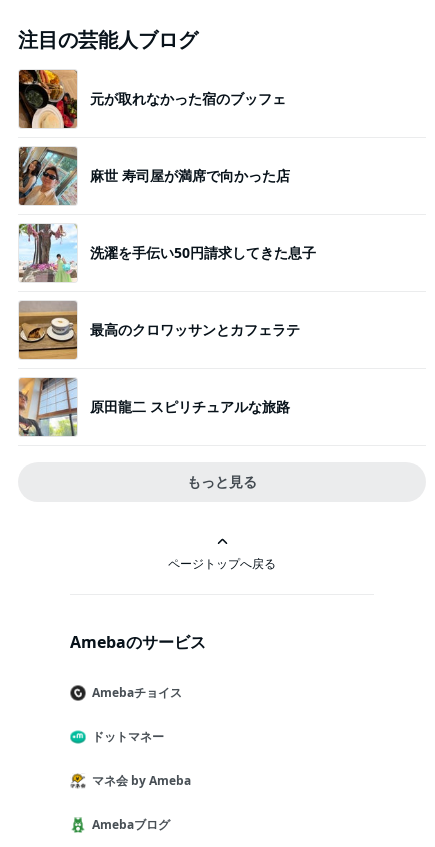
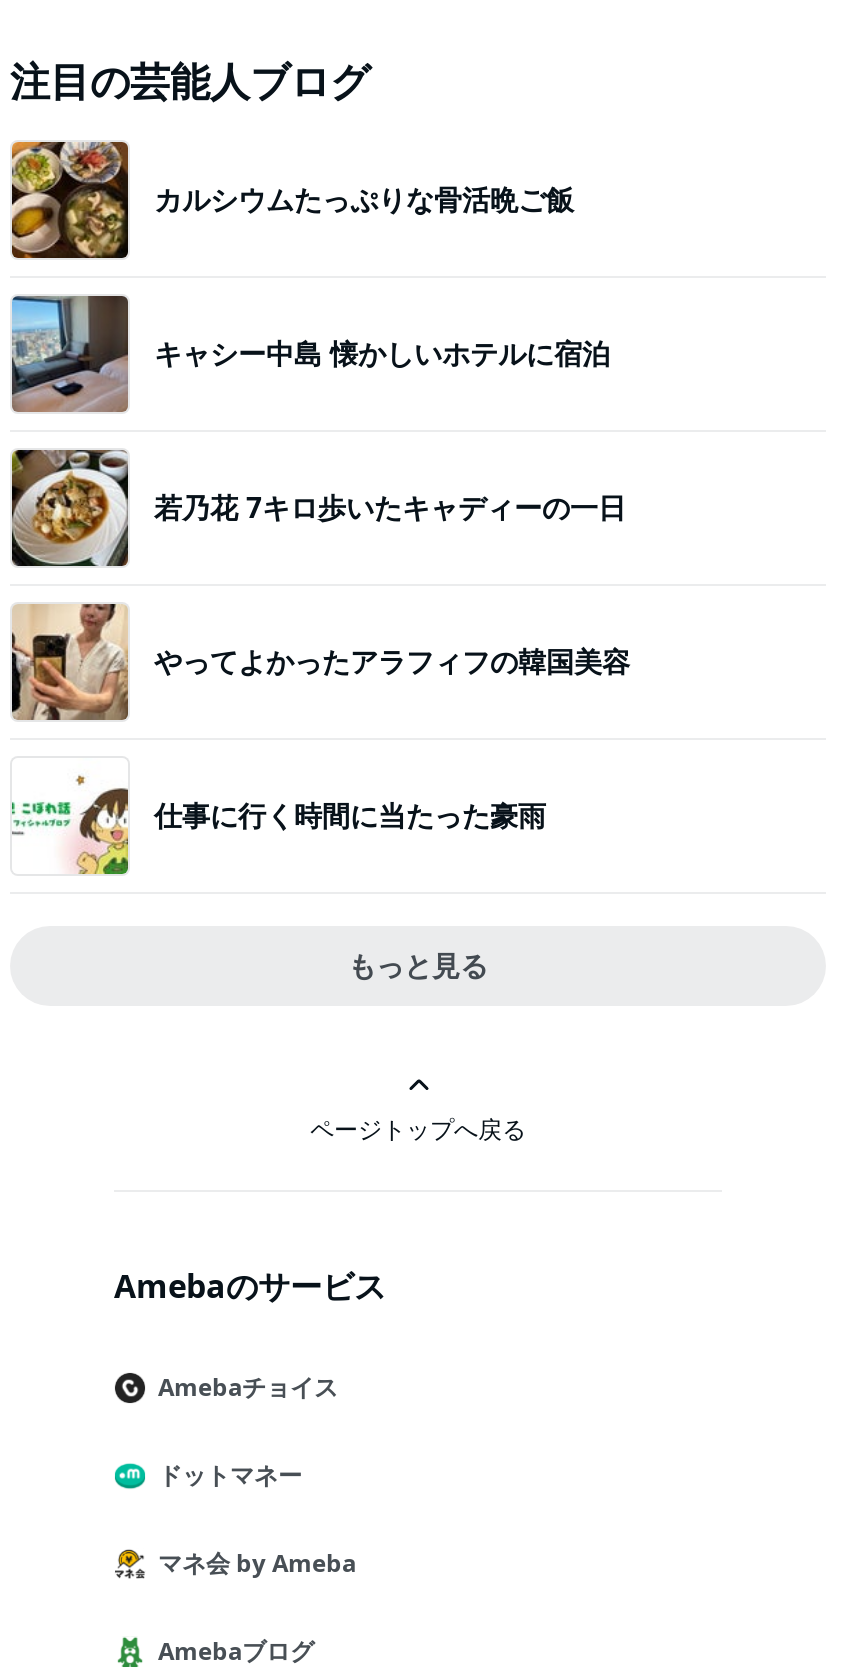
[18,69,286,129] [image] | 元が取れなかった宿のブッフェ -> [10,140,574,260] [image] | カルシウムたっぷりな骨活晩ご飯
[18,146,290,205] [image] | 麻世 寿司屋が満席で向かった店 -> [10,294,610,412] [image] | キャシー中島 懐かしいホテルに宿泊
[18,223,316,283] [image] | 洗濯を手伝い50円請求してきた息子 -> [10,448,626,568] [image] | 若乃花 7キロ歩いたキャディーの一日
[18,301,300,360] [image] | 最高のクロワッサンとカフェラテ -> [10,604,630,722] [image] | やってよかったアラフィフの韓国美容
[18,377,290,437] [image] | 原田龍二 スピリチュアルな旅路 -> [10,758,546,876] [image] | 仕事に行く時間に当たった豪雨

